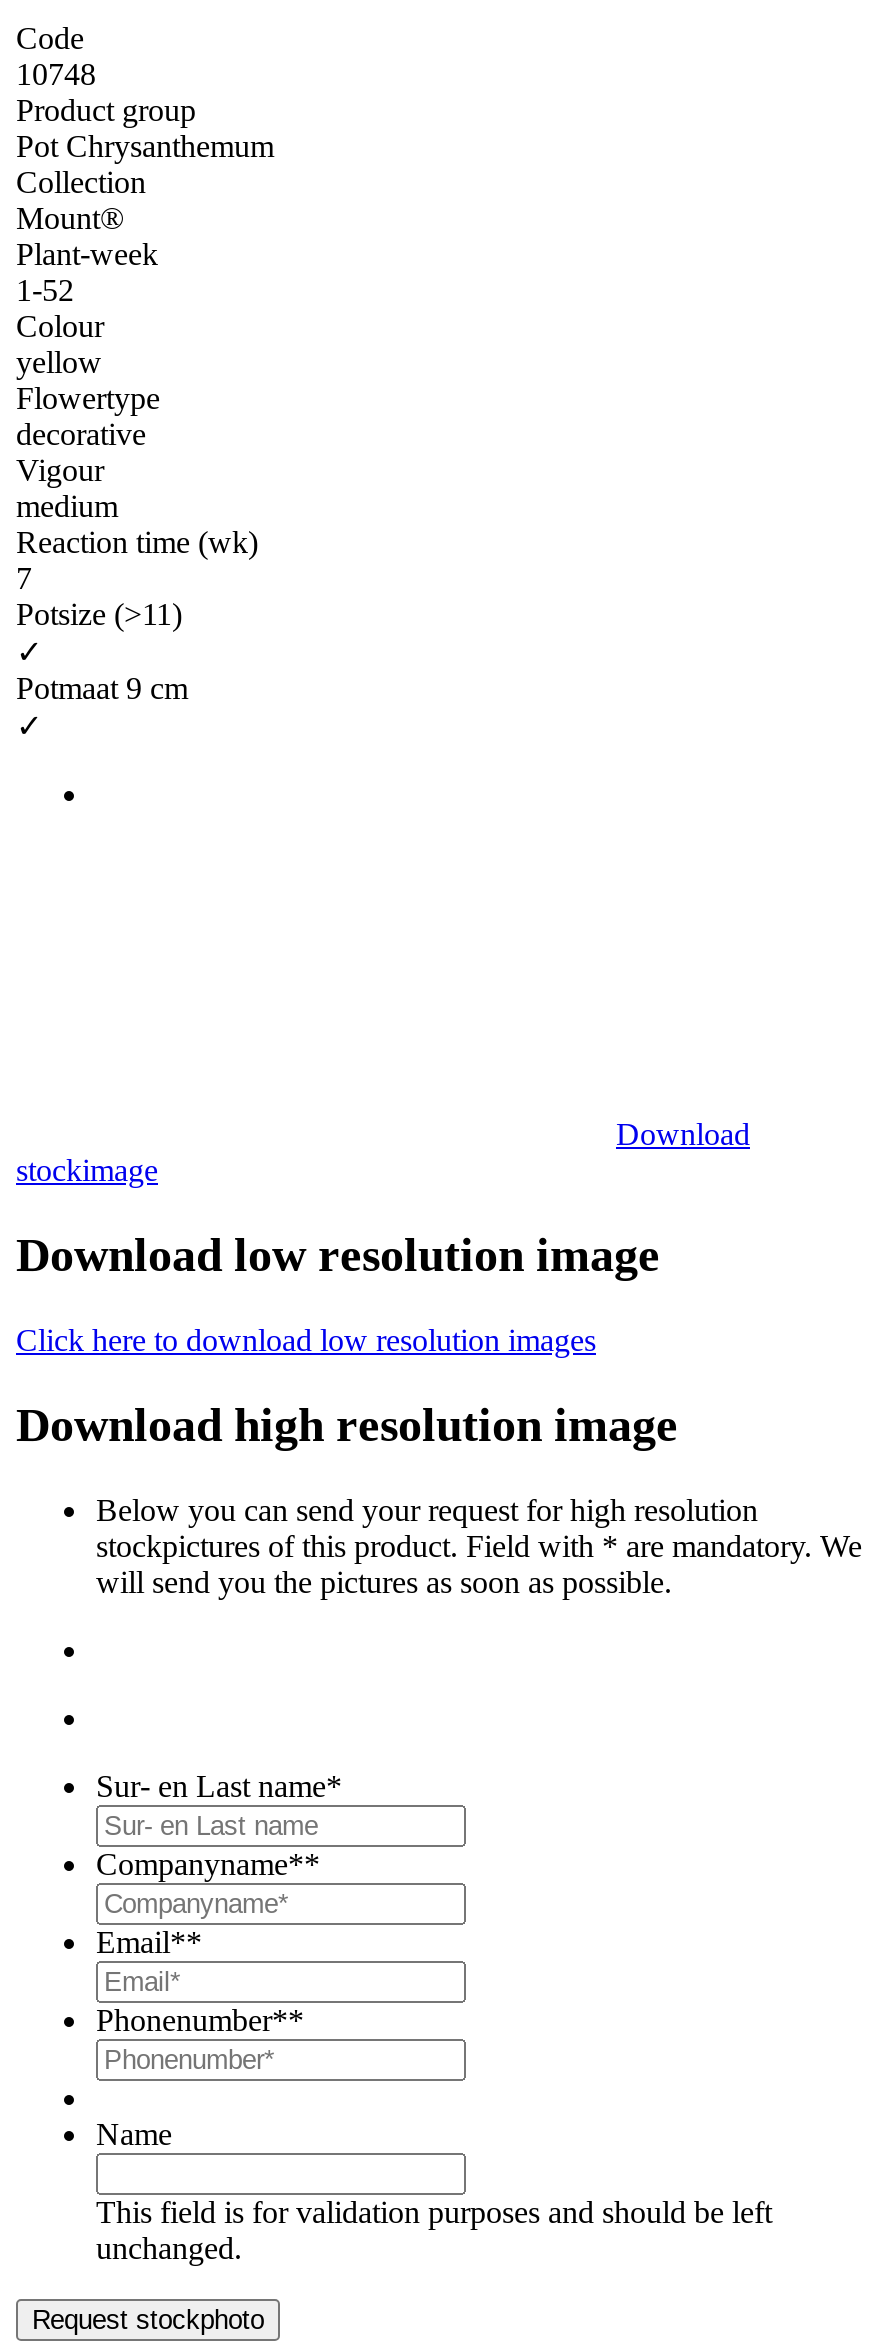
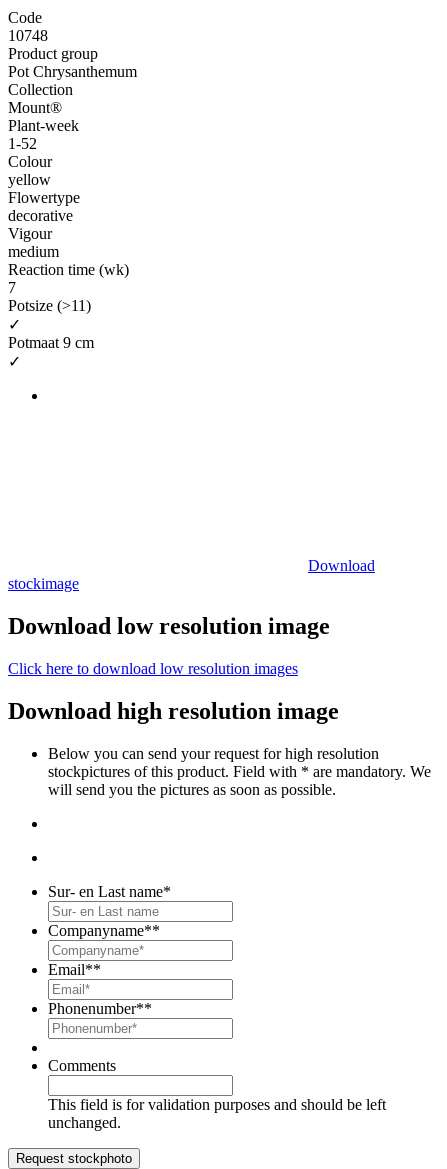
[96,2117,172,2151] Name -> [48,1057,116,1074] Comments

